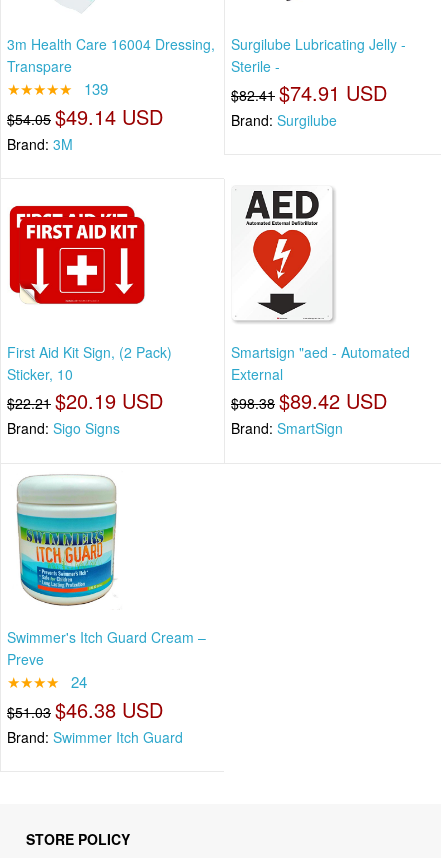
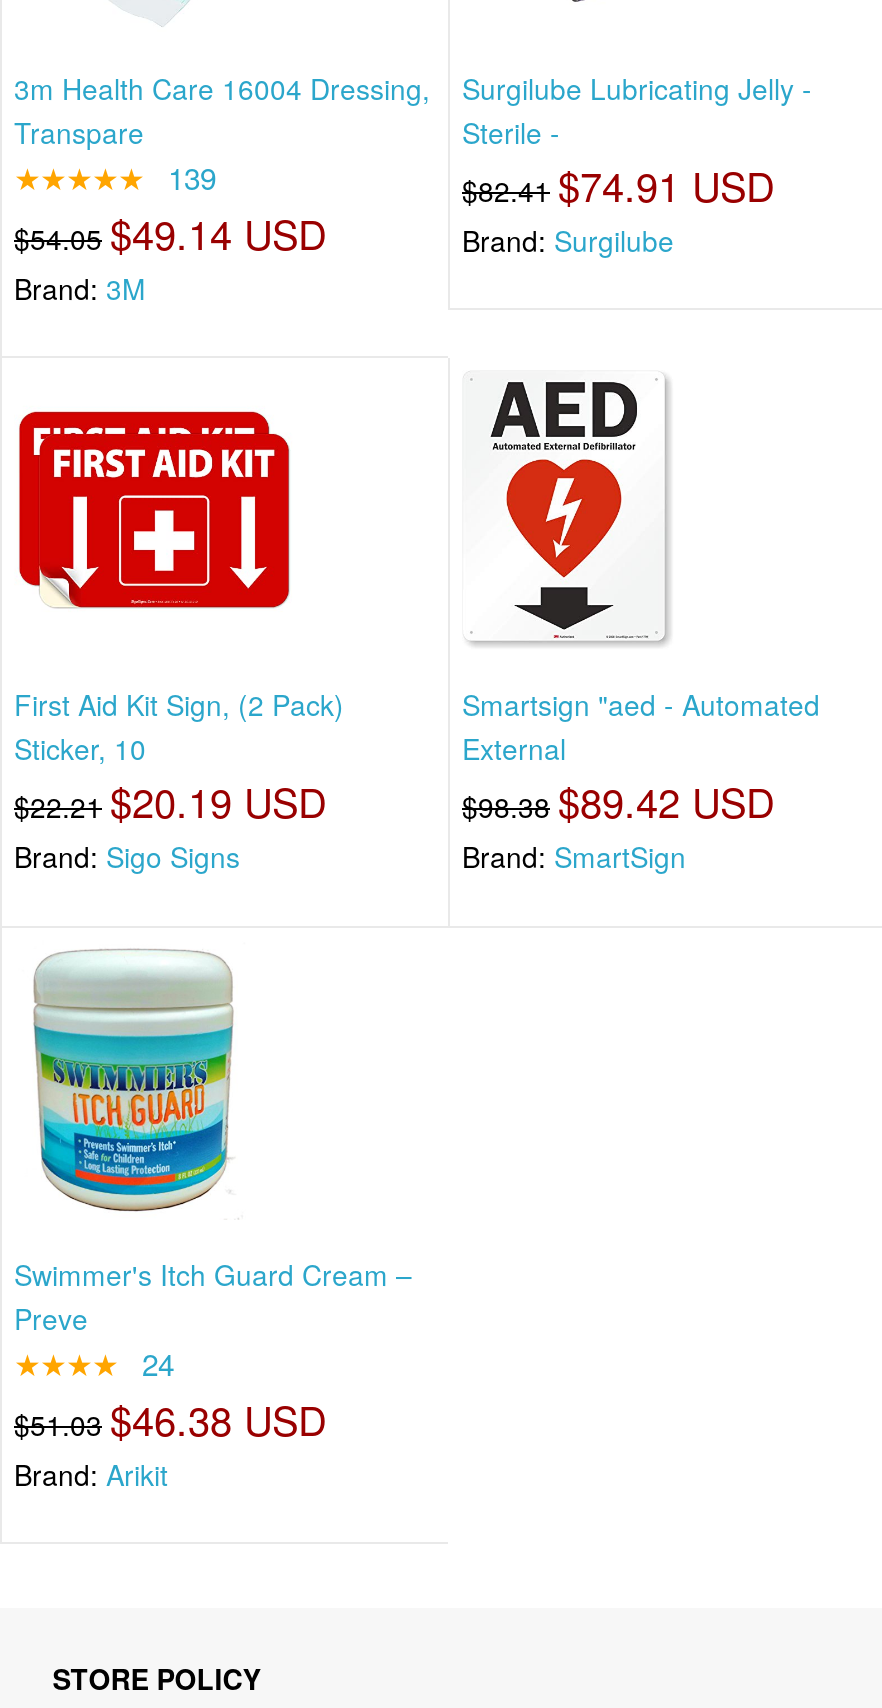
[7,727,183,747] Brand: Swimmer Itch Guard -> [14,1454,168,1494] Brand: Arikit

